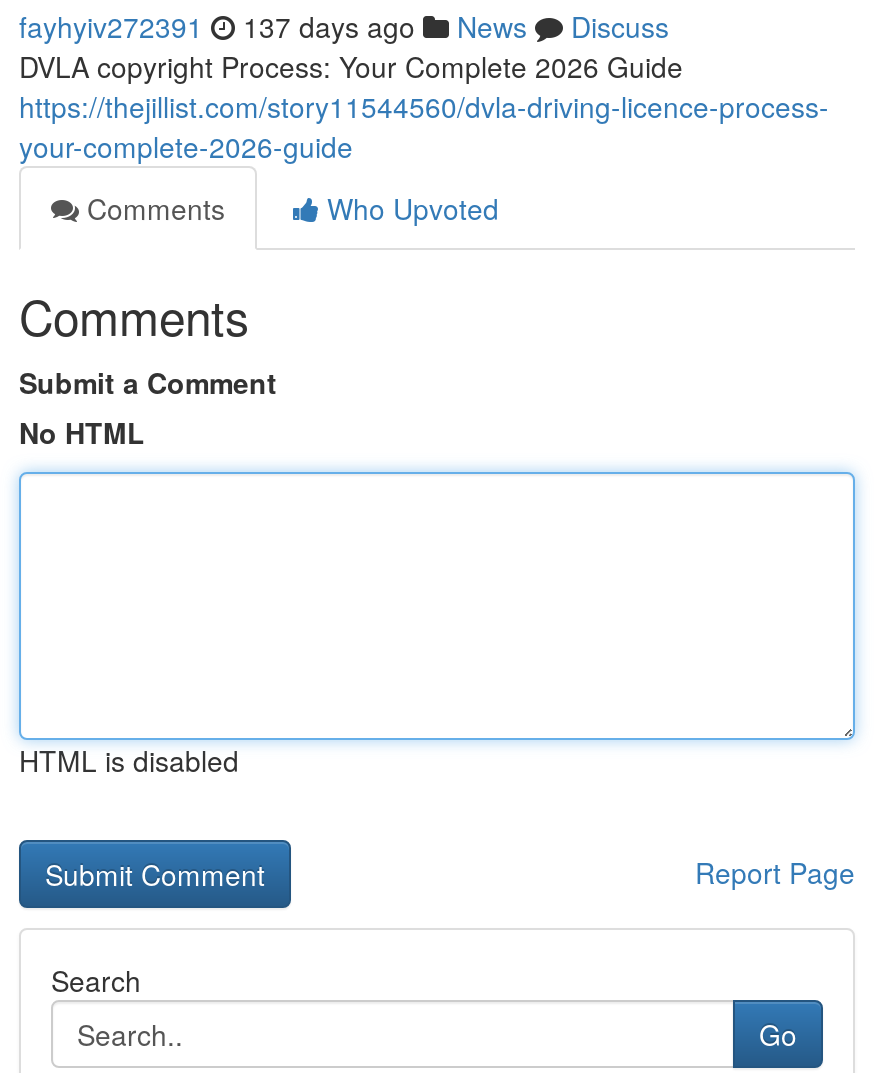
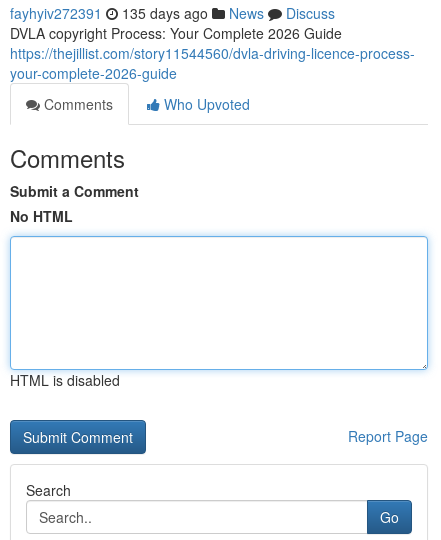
[19,6,669,46] fayhyiv272391 137 days ago News Discuss -> [10,3,335,23] fayhyiv272391 135 days ago News Discuss

